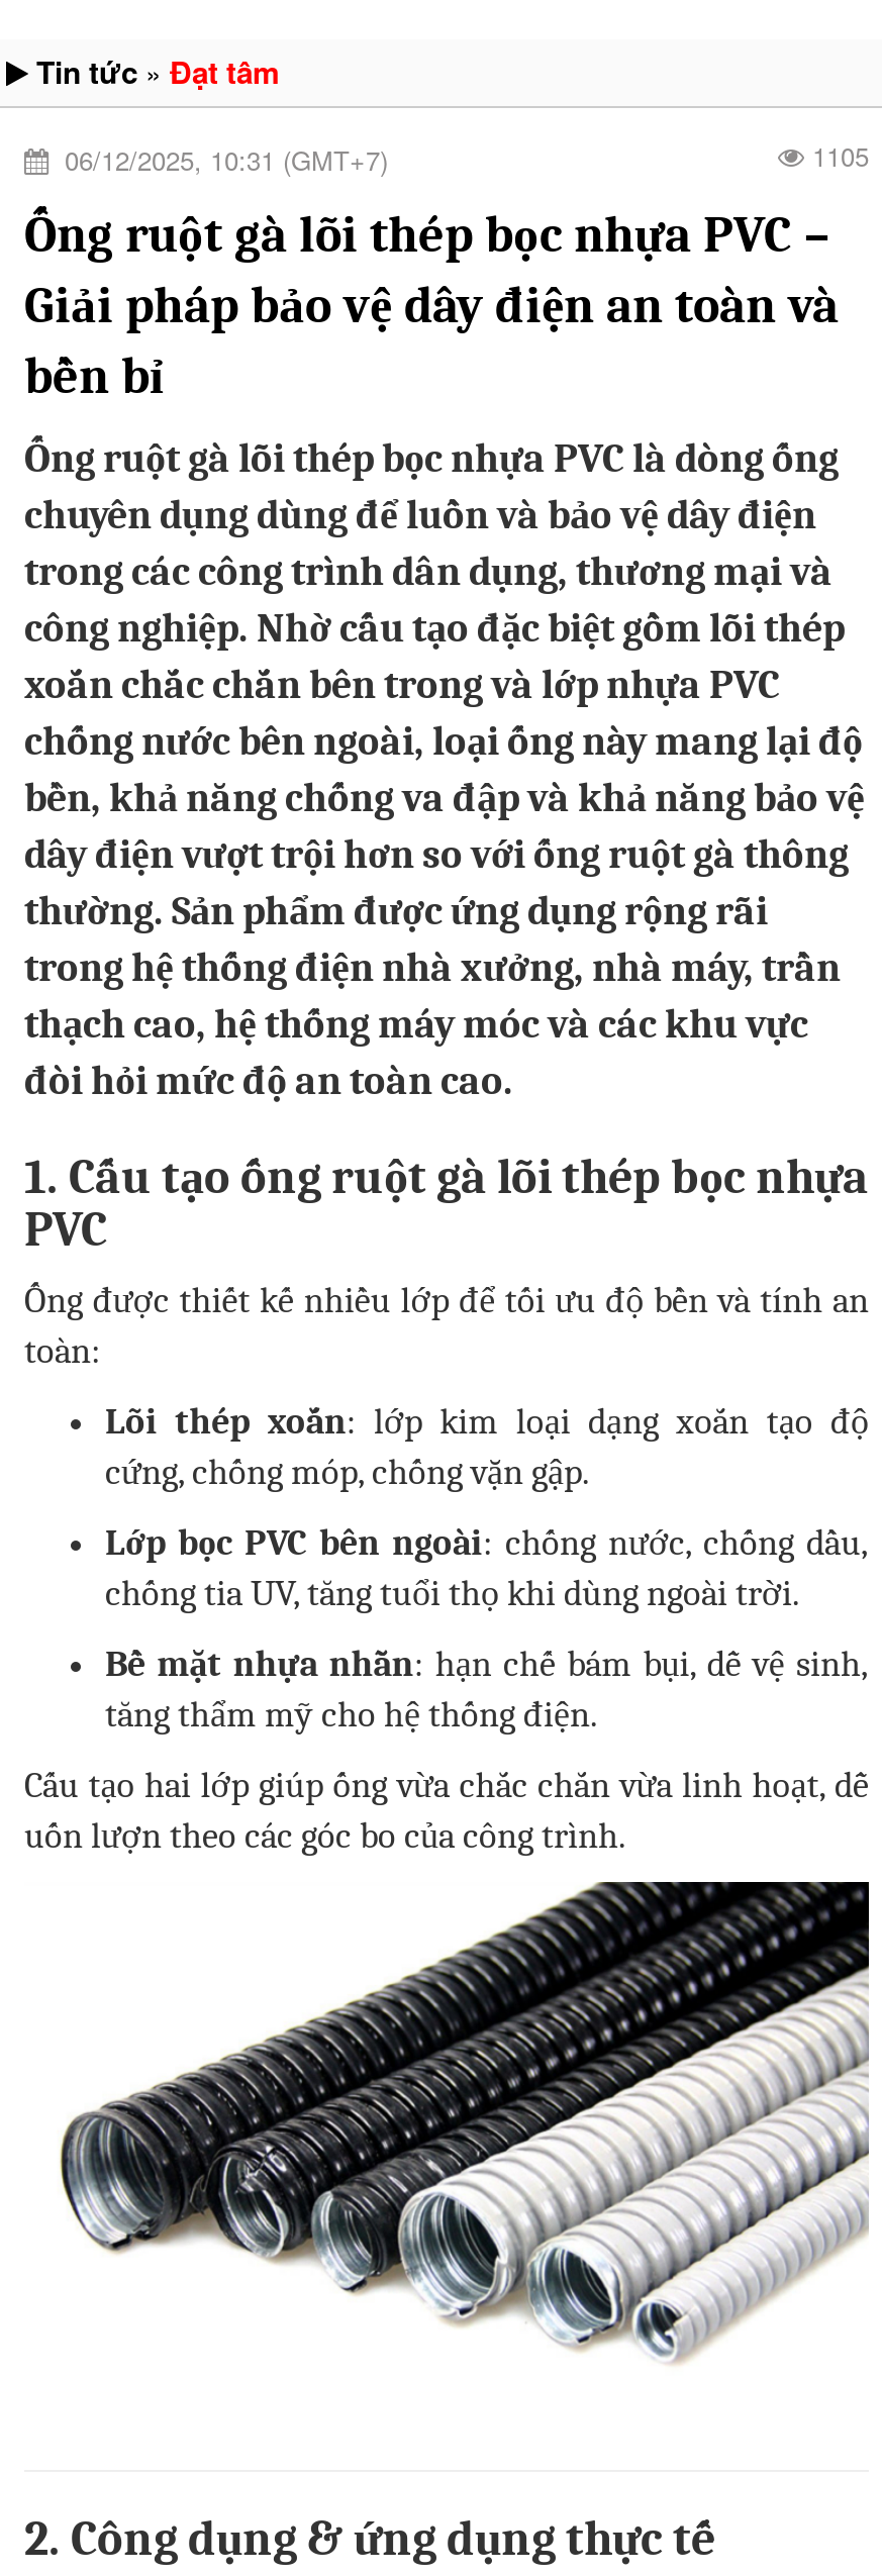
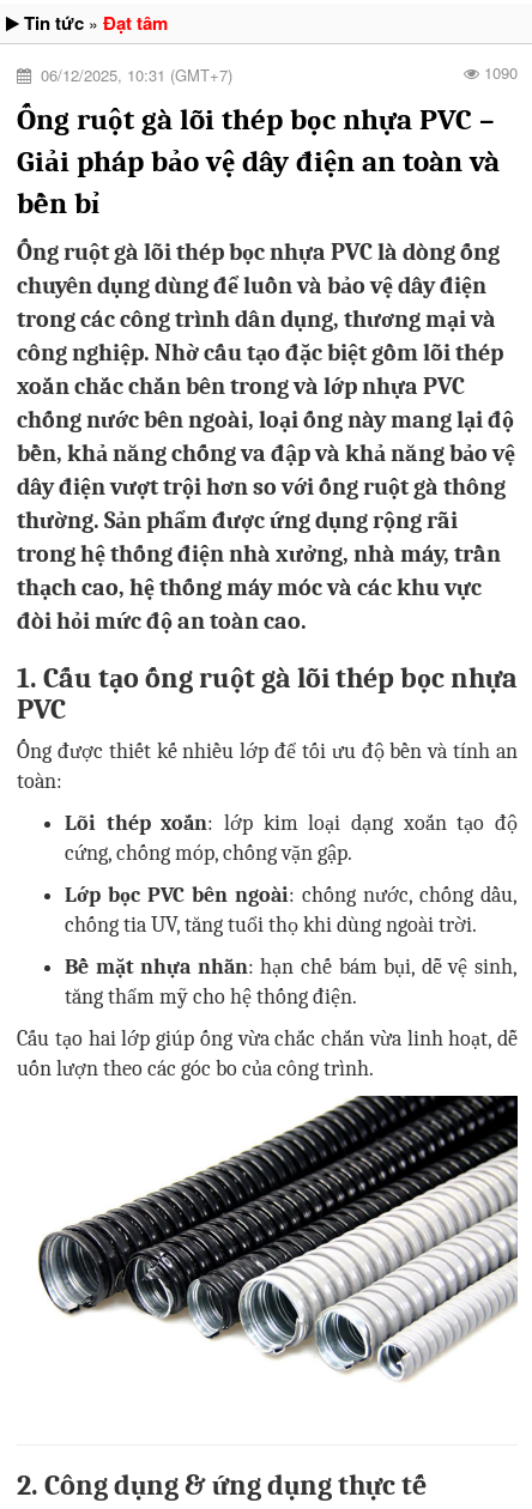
[804,136,869,175] 1105 -> [479,61,518,84] 1090

